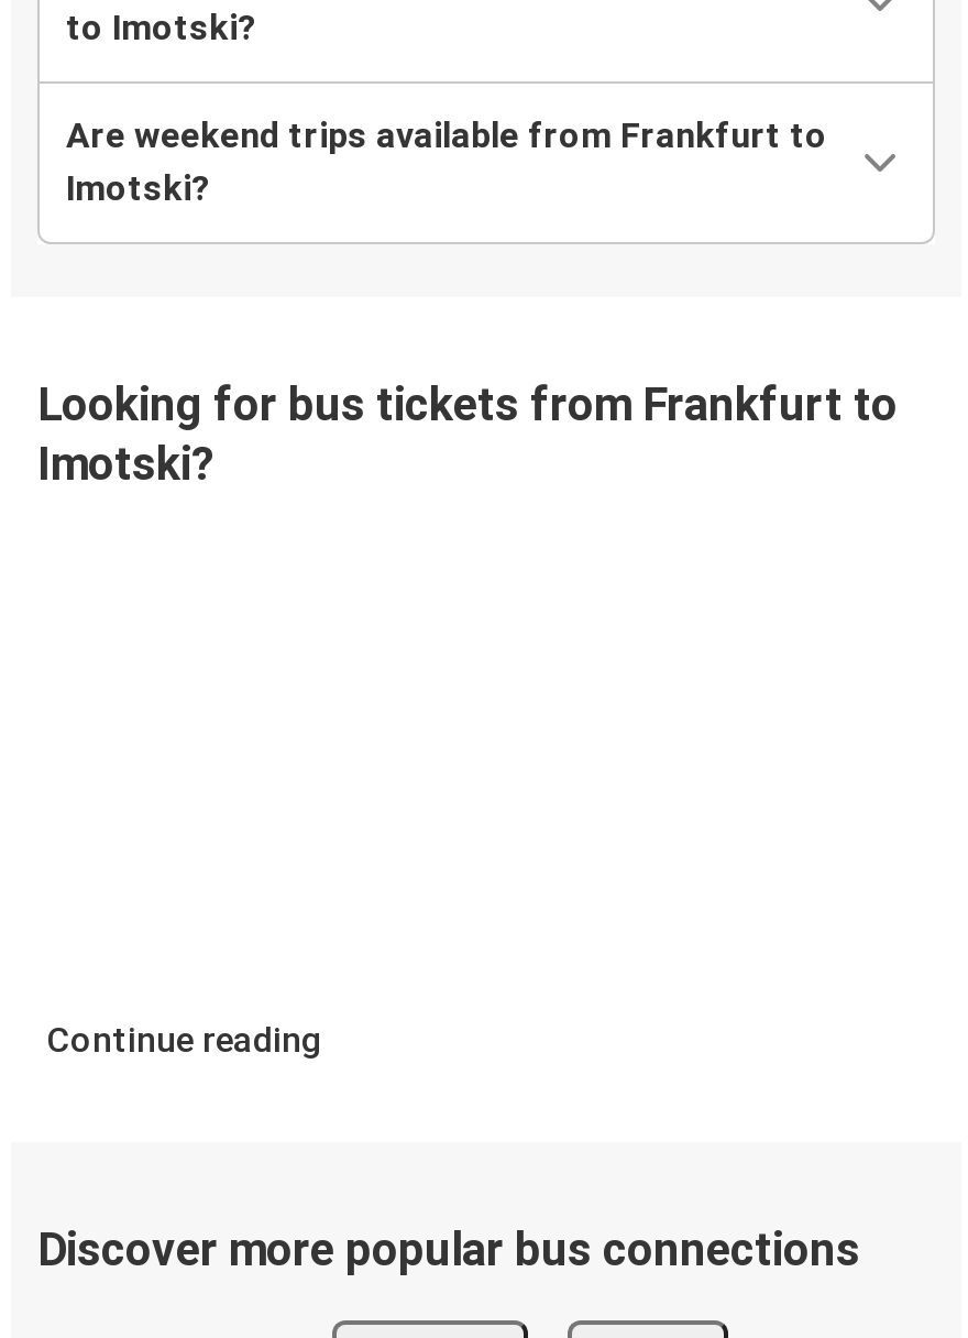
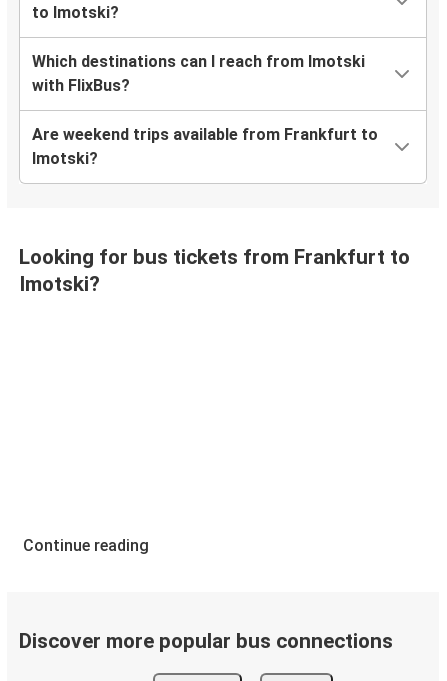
none -> [32,52,365,95] Which destinations can I reach from Imotski | with FlixBus?

